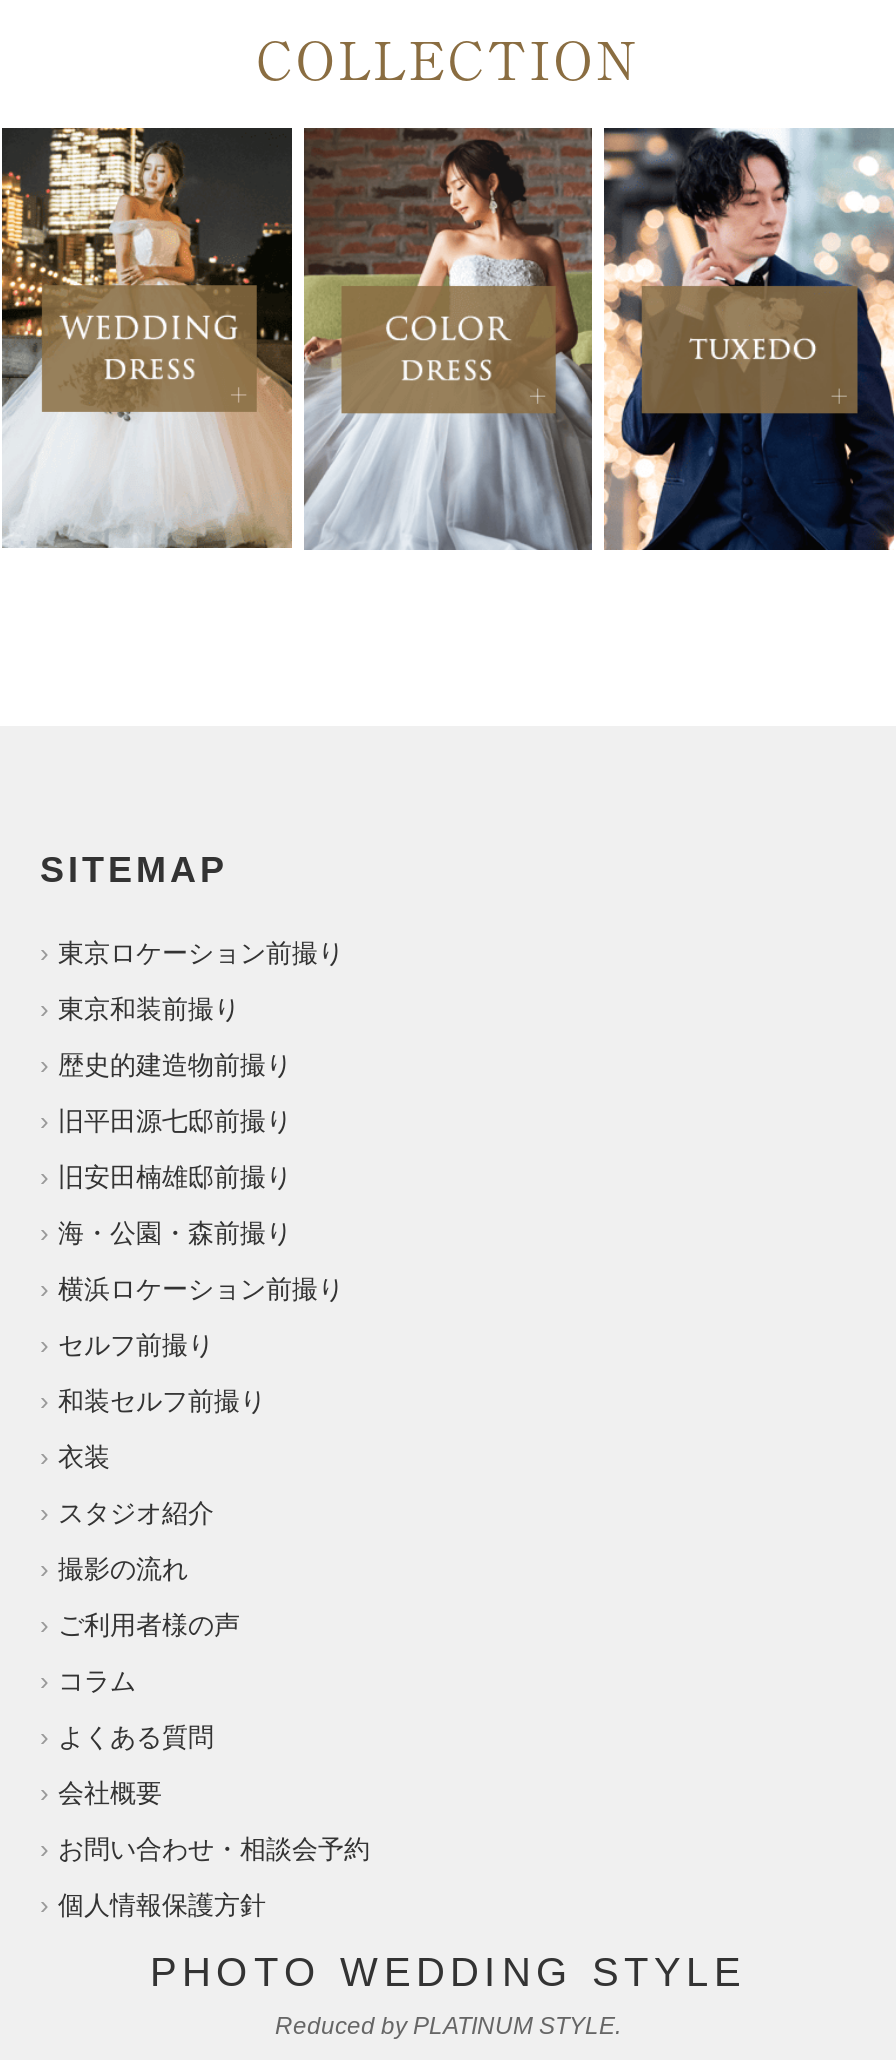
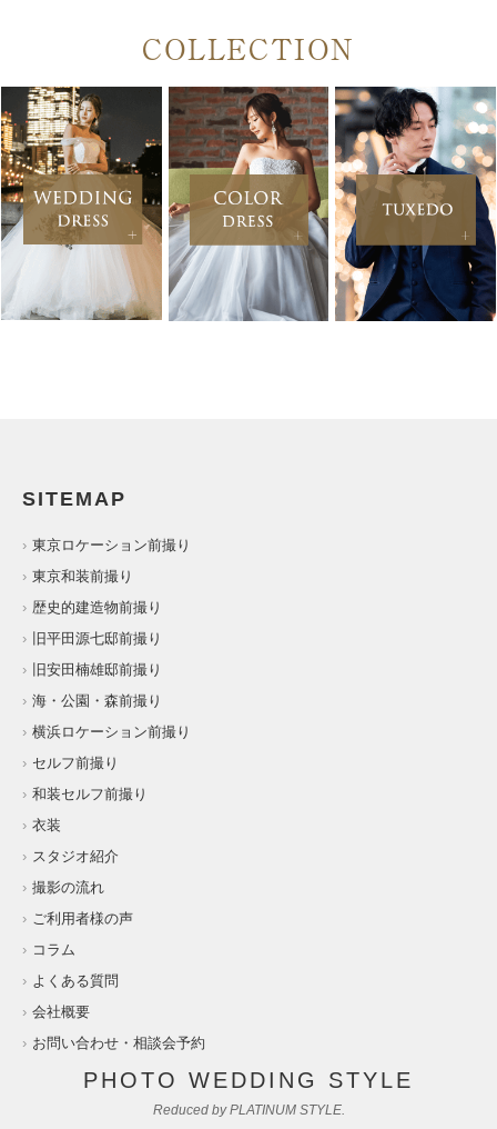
[58,1890,266,1920] 個人情報保護方針 -> none

